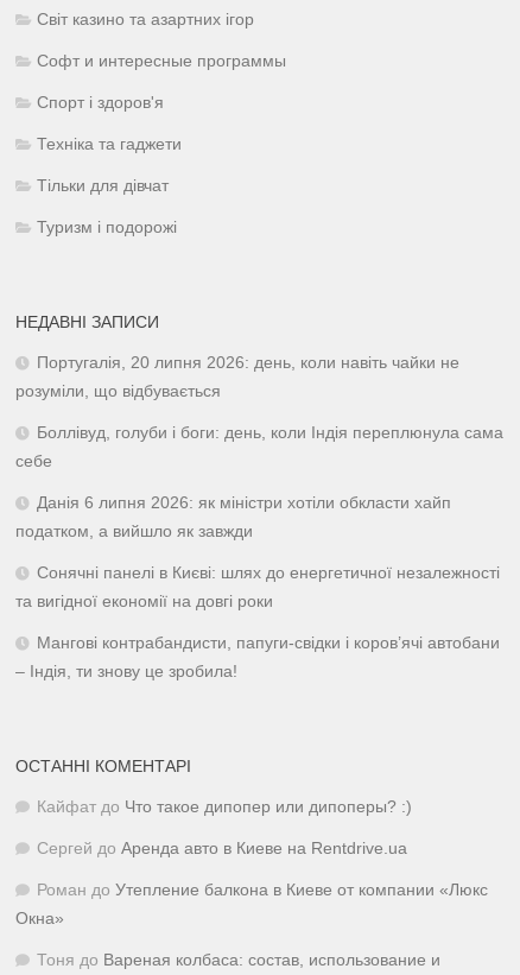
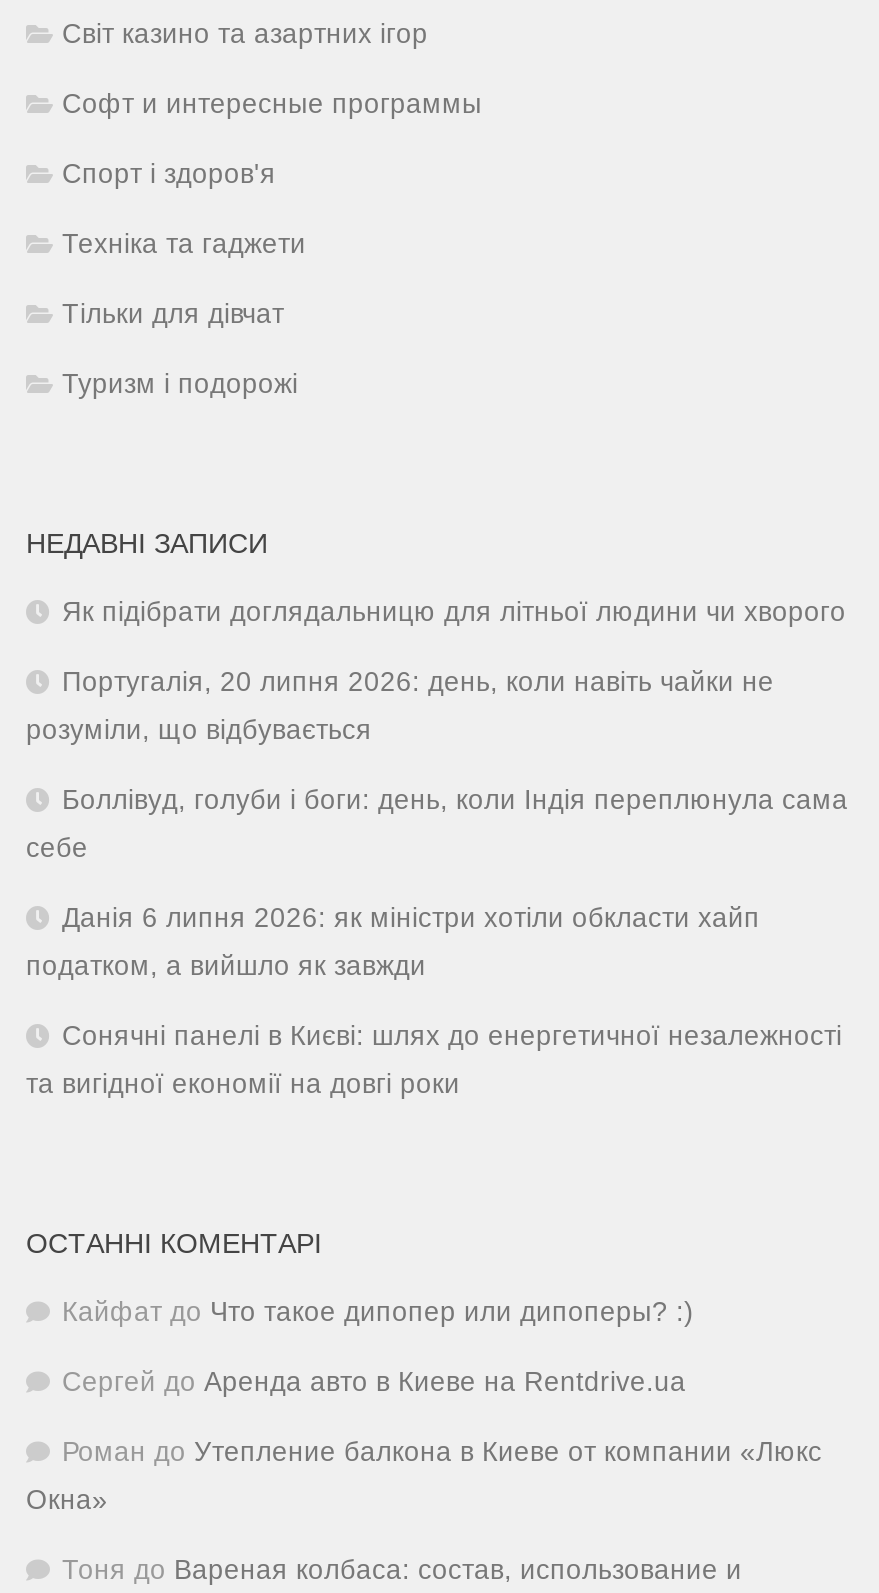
none -> [62,596,846,626] Як підібрати доглядальницю для літньої людини чи хворого
moved [15,353,503,610] -> [26,666,848,1098]: Португалія, 20 липня 2026: день, коли навіть чайки не | розуміли, що відбувається | Боллівуд, голуби і боги: день, коли Індія переплюнула сама | себе | Данія 6 липня 2026: як міністри хотіли обкласти хайп | податком, а вийшло як завжди | Сонячні панелі в Києві: шлях до енергетичної незалежності | та вигідної економії на довгі роки
[15,634,500,680] Мангові контрабандисти, папуги-свідки і коров’ячі автобани | – Індія, ти знову це зробила! -> none

